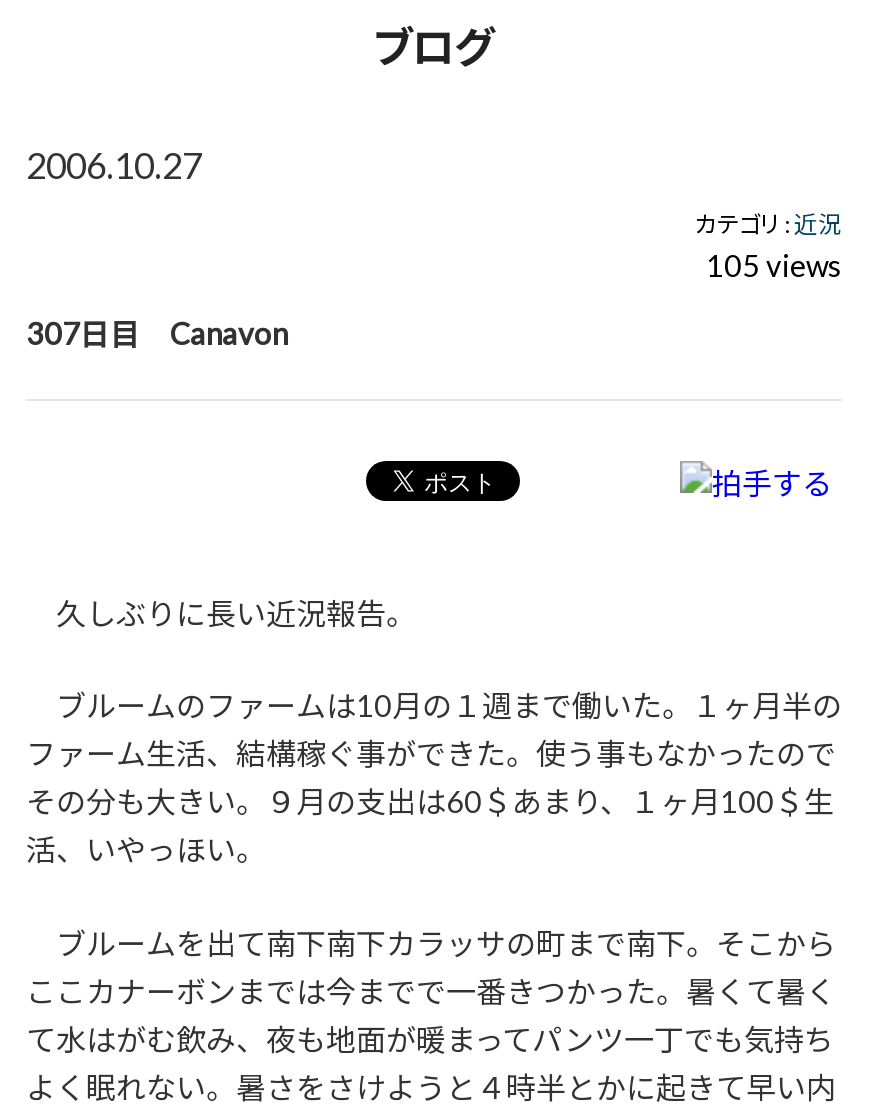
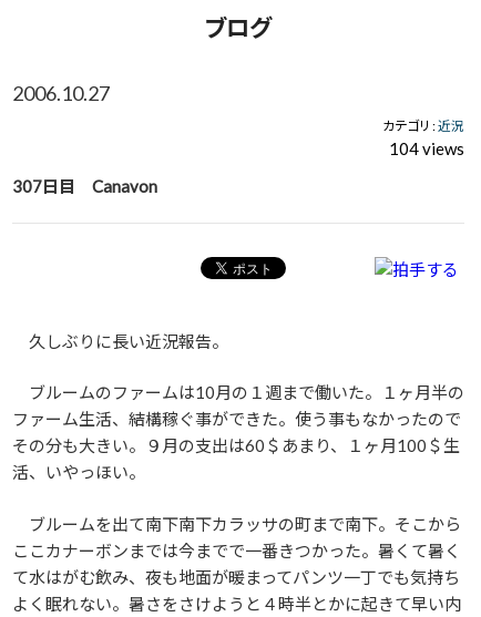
[706,247,842,283] 105 views -> [389,138,464,158] 104 views

